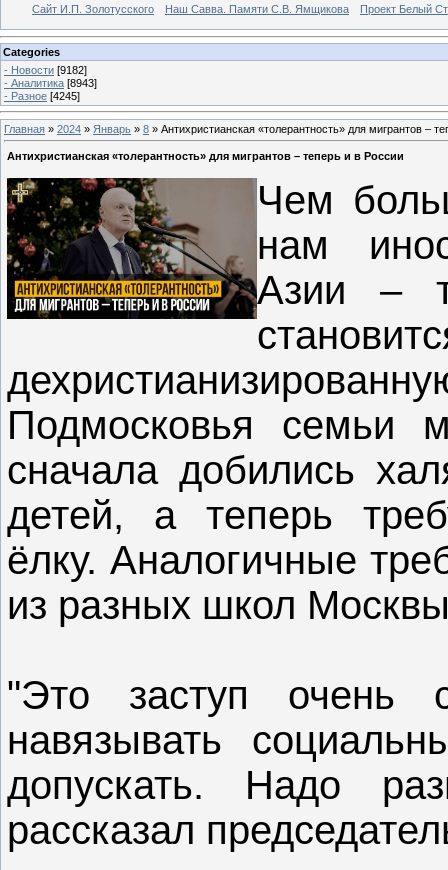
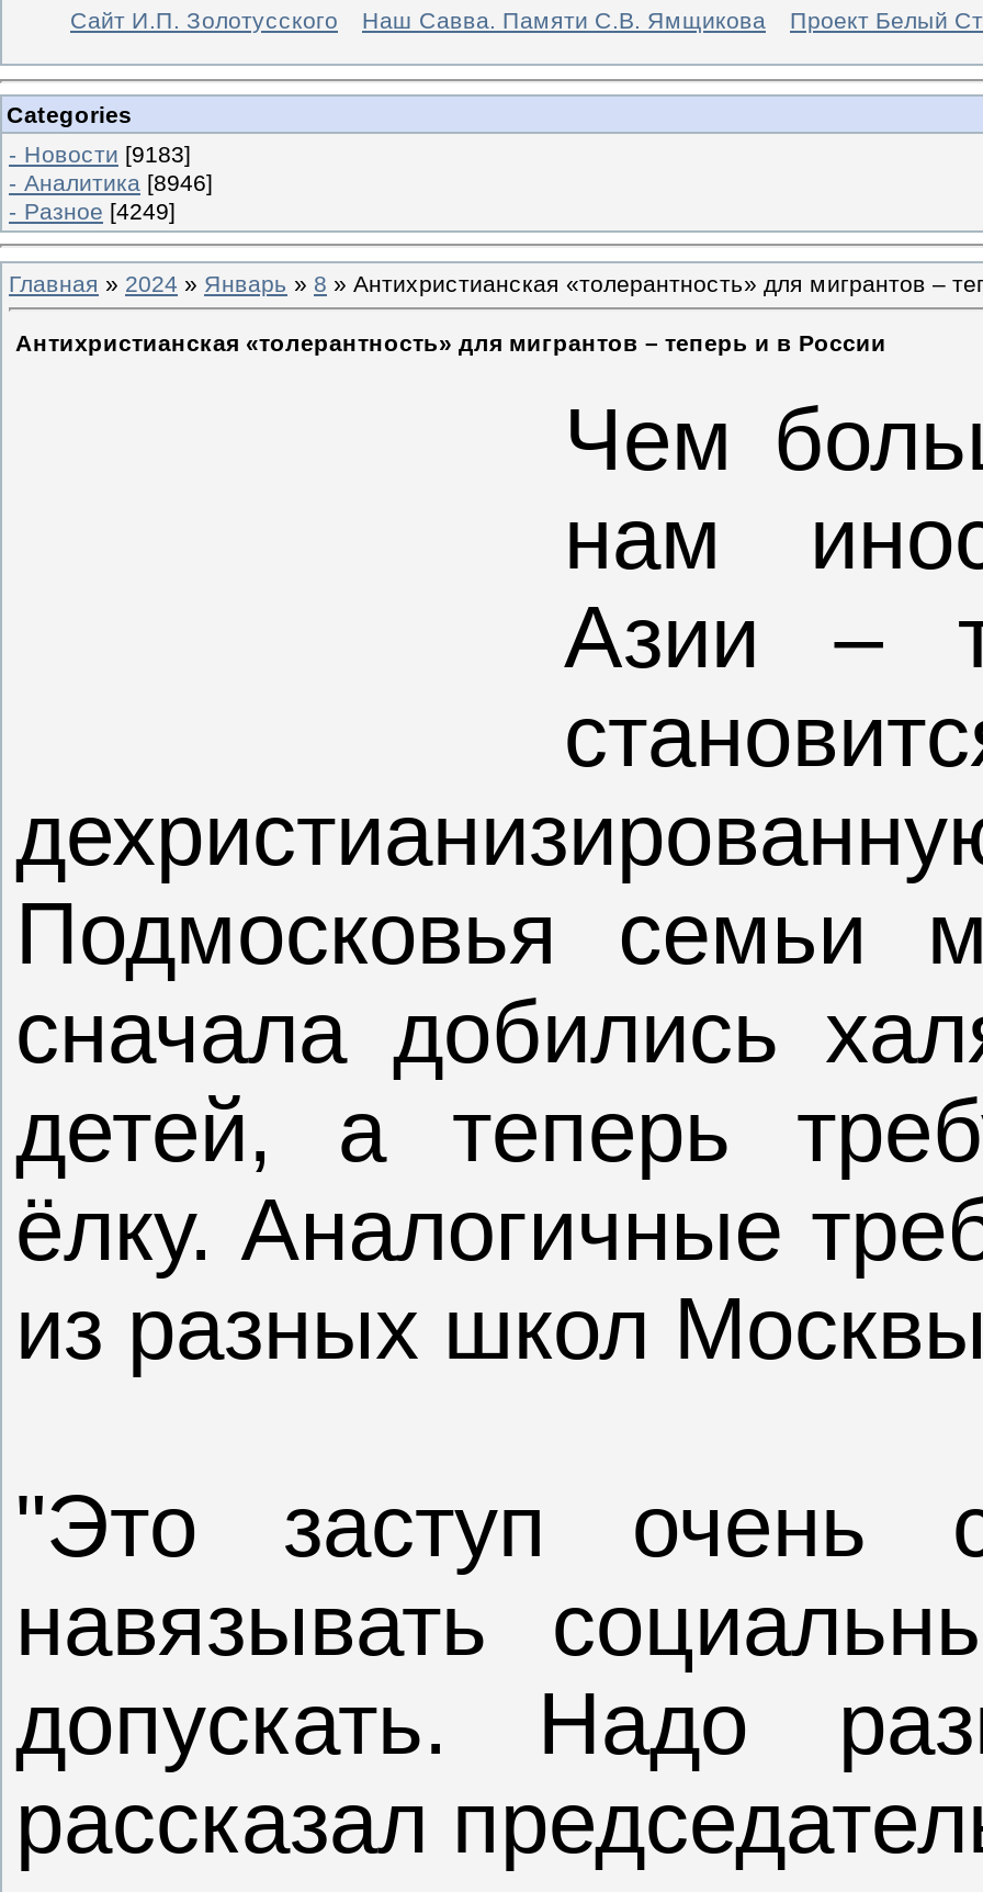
[4,64,87,76] - Новости [9182] -> [9,140,191,167] - Новости [9183]
[4,77,97,89] - Аналитика [8943] -> [9,169,213,195] - Аналитика [8946]
[4,90,80,102] - Разное [4245] -> [9,198,176,224] - Разное [4249]
[6,177,254,320] [image] -> none

